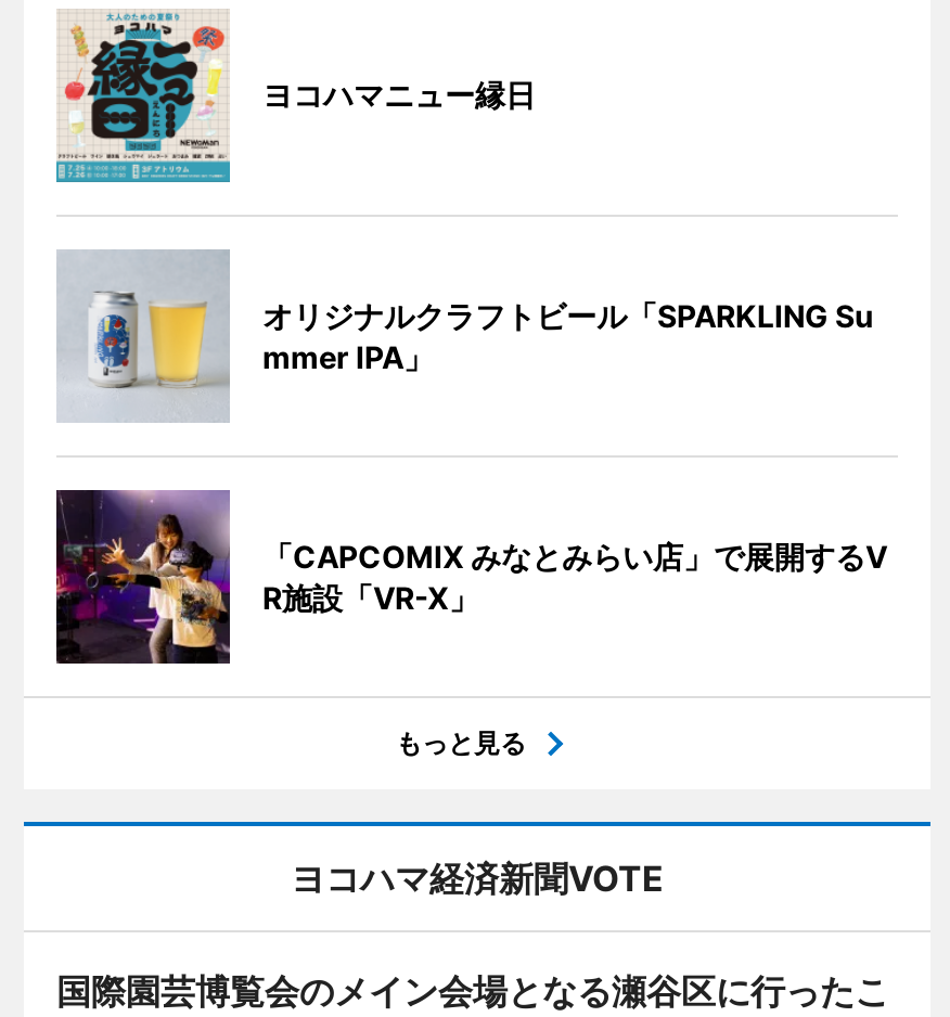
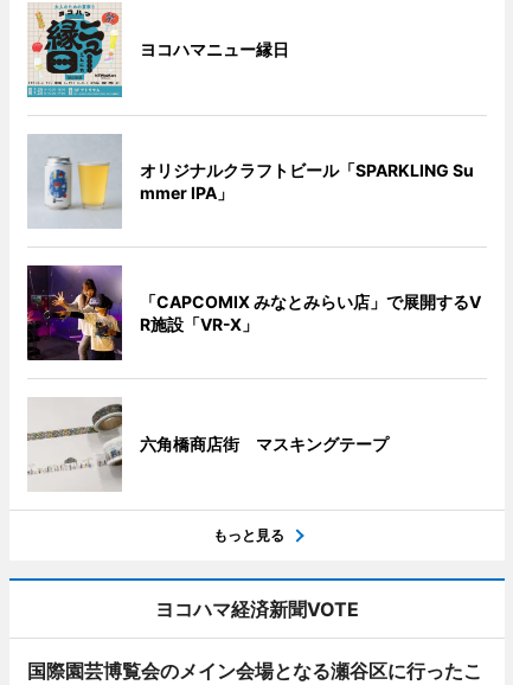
none -> [27,397,389,492] [image] | 六角橋商店街 マスキングテープ

